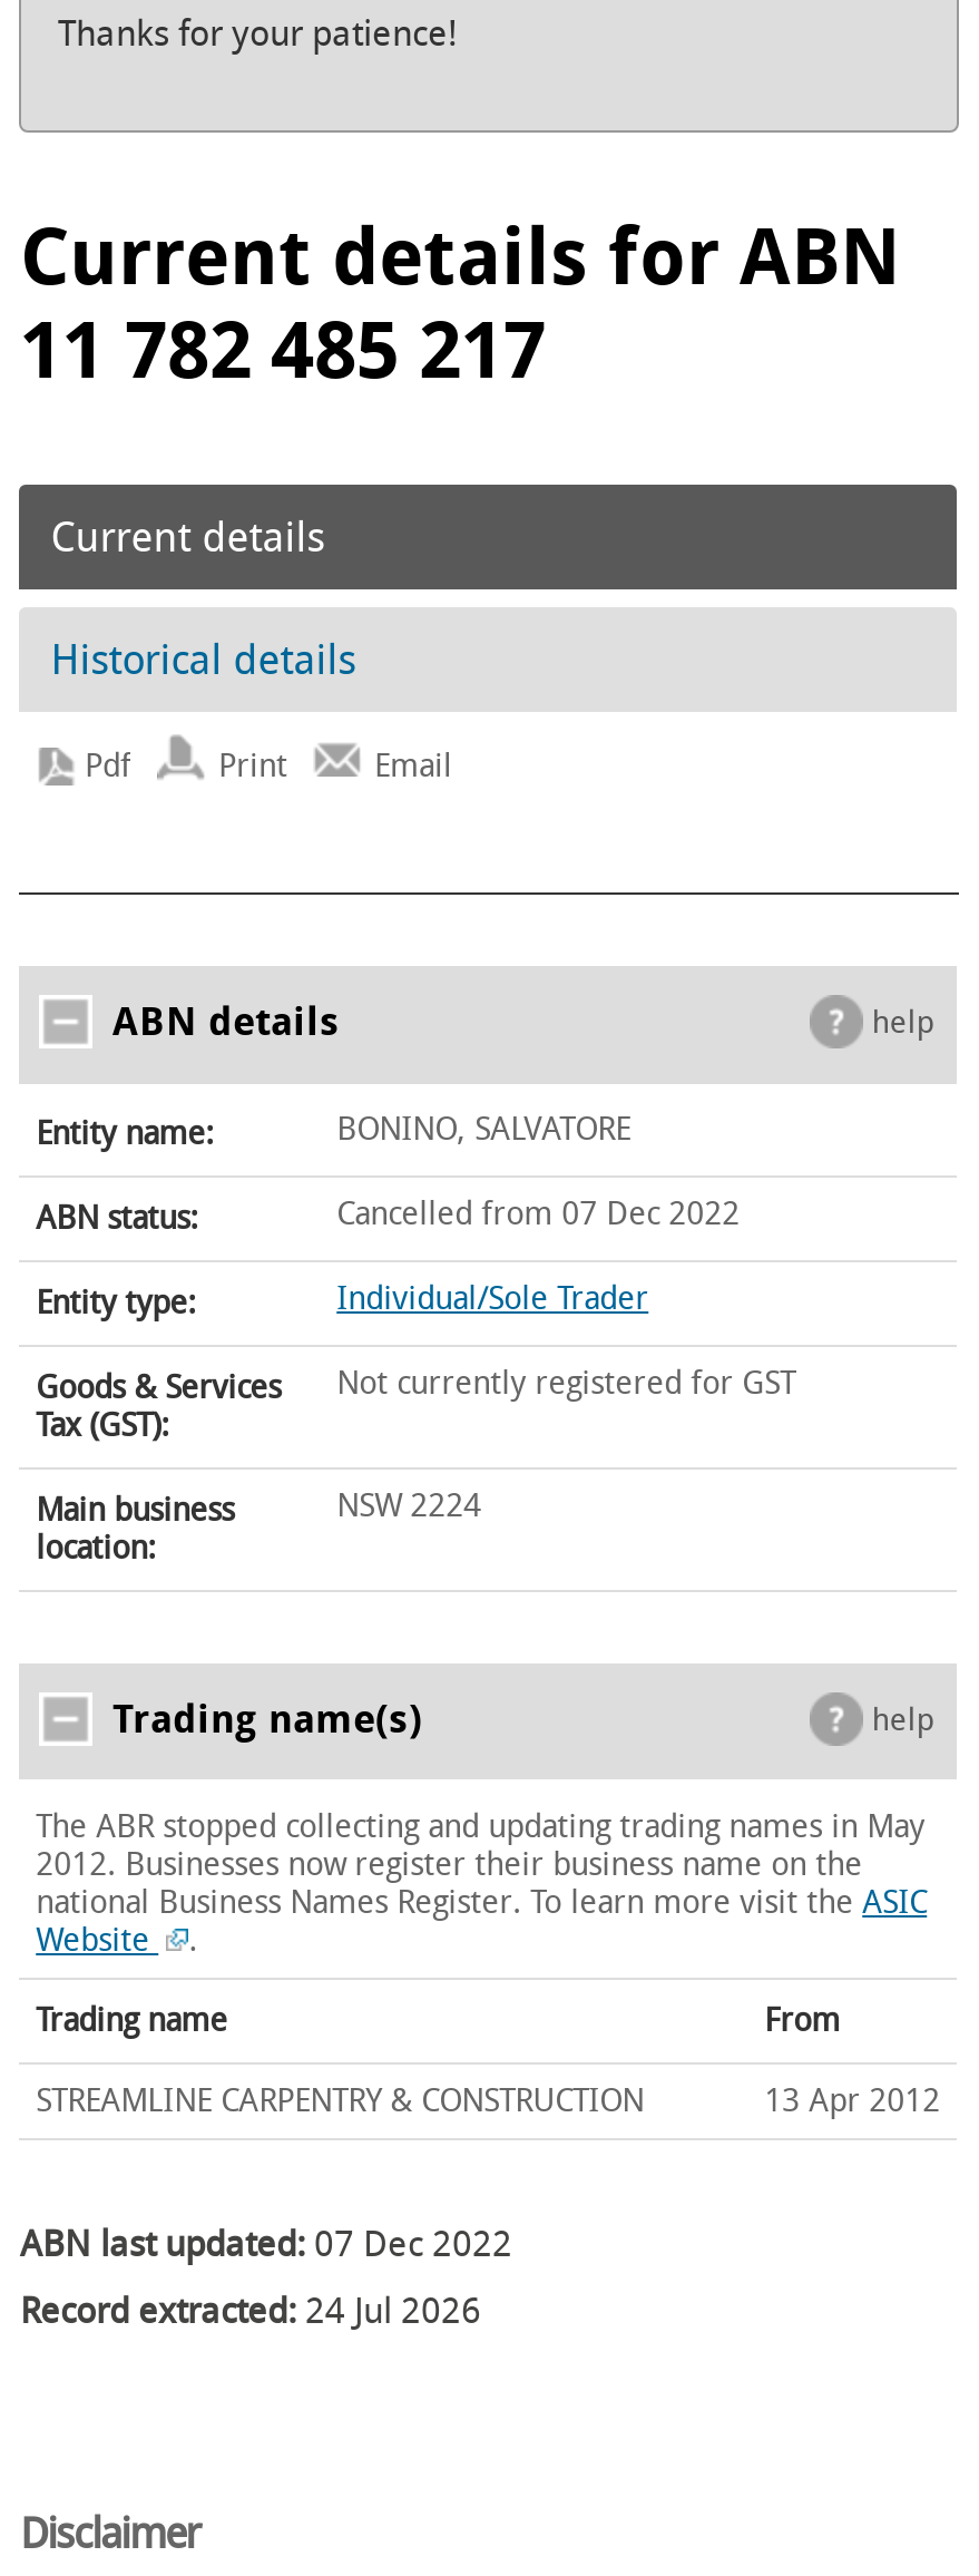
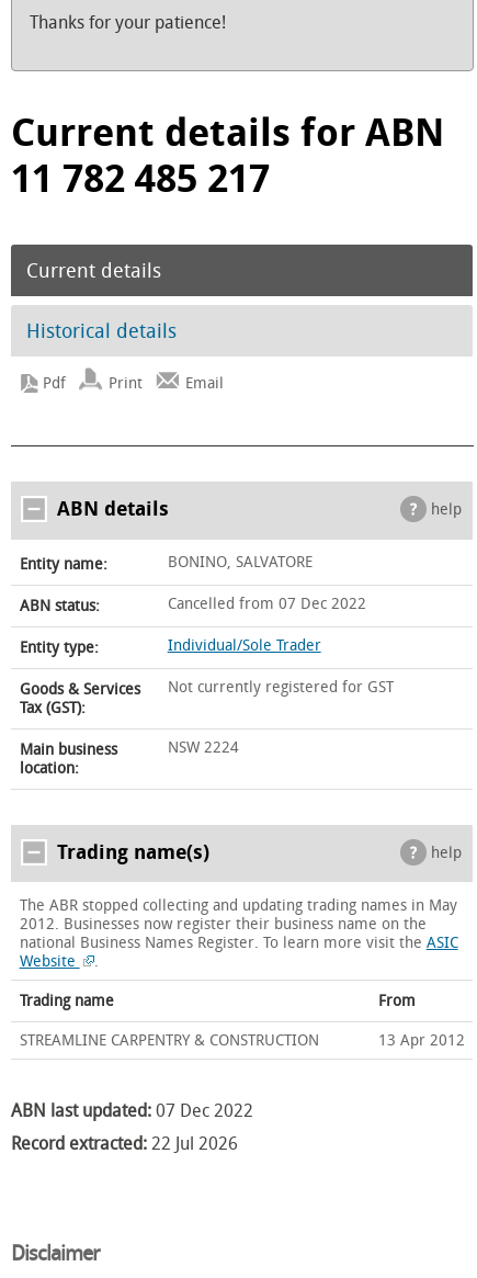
[20,2289,481,2331] Record extracted: 24 Jul 2026 -> [11,1133,238,1154] Record extracted: 22 Jul 2026

